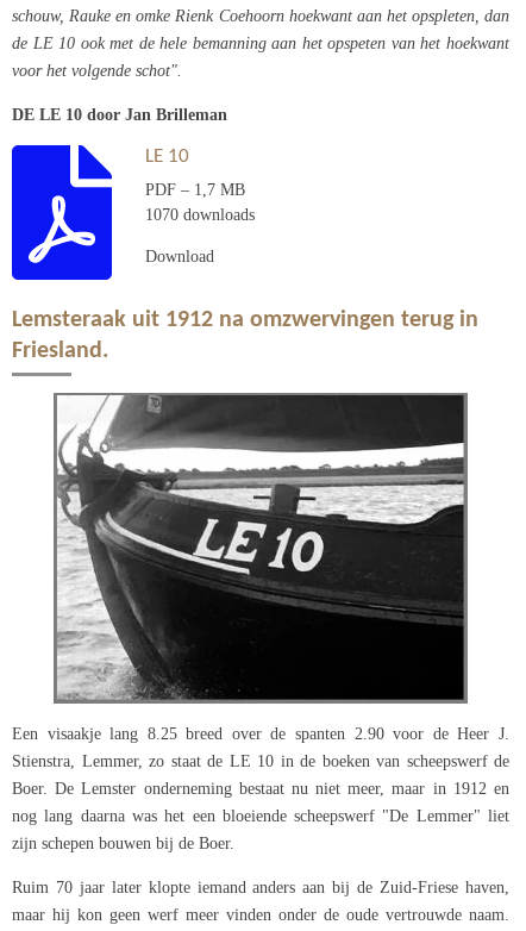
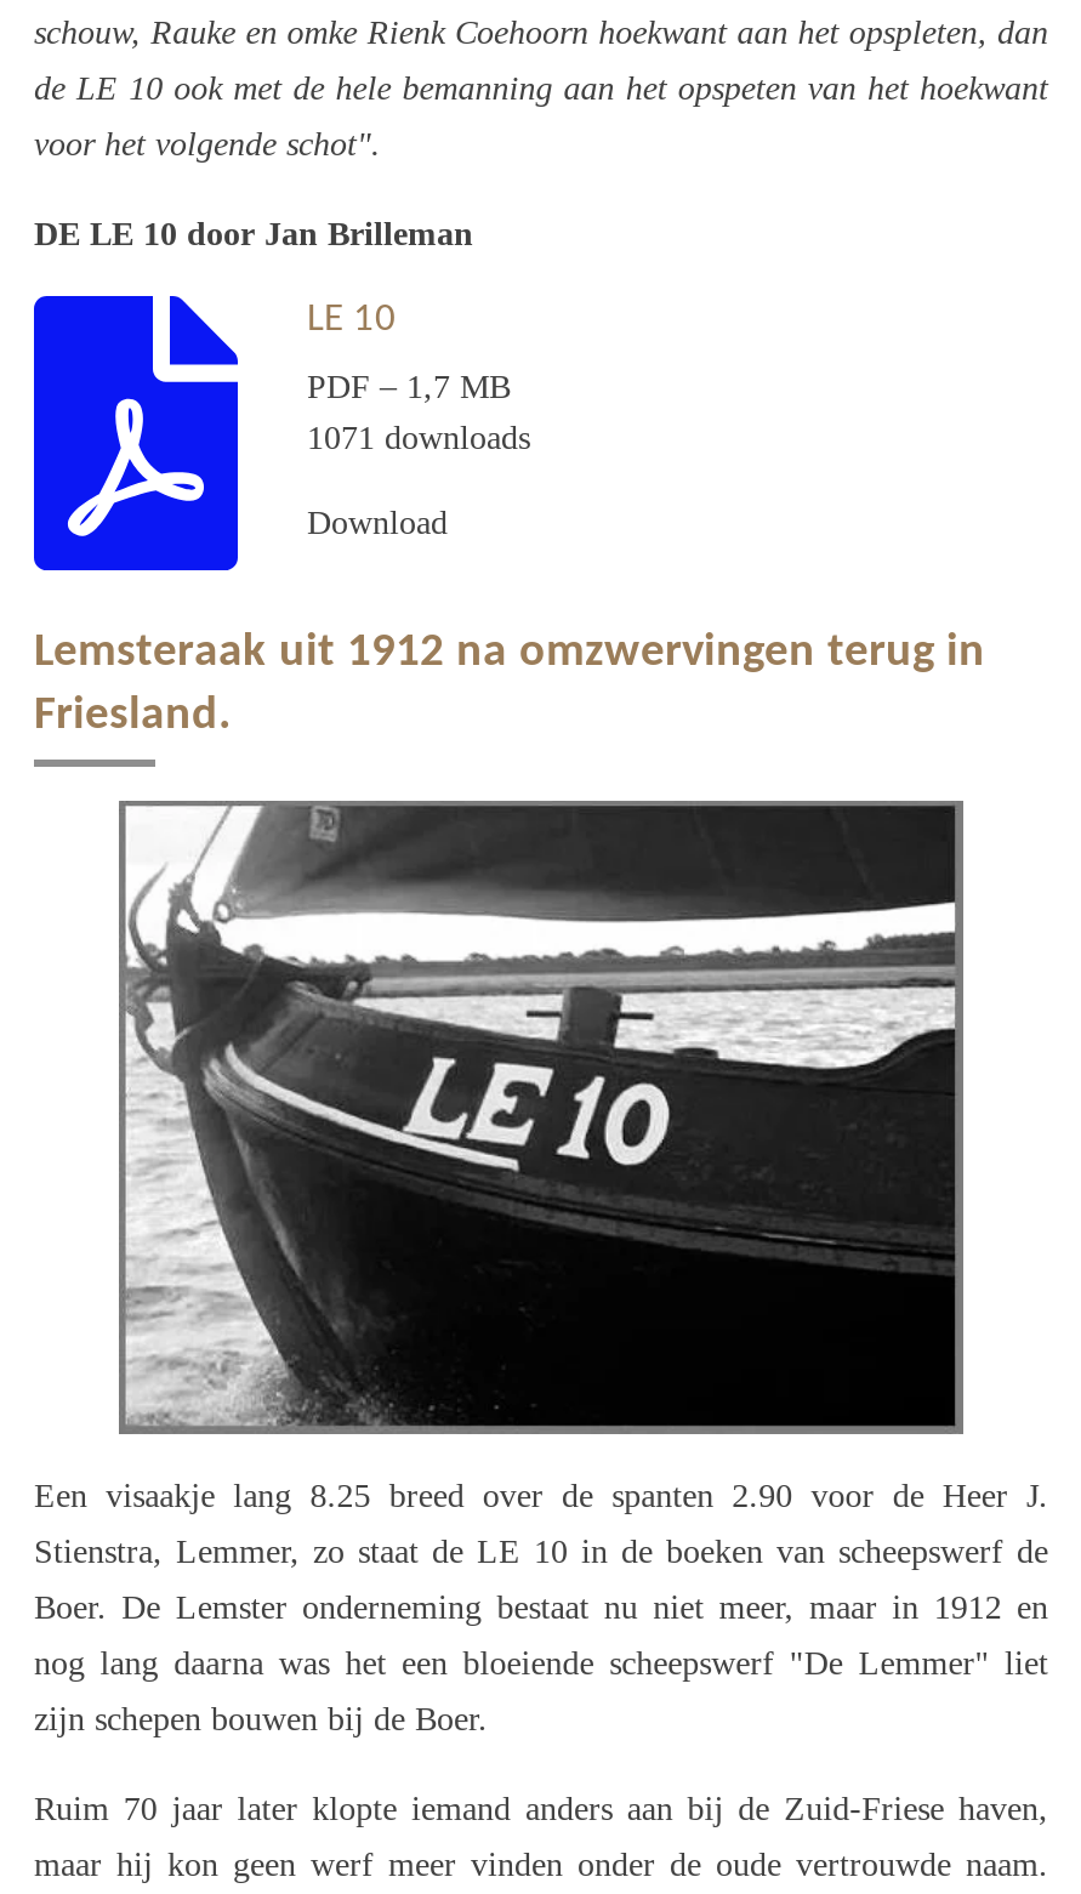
[146,206,255,224] 1070 downloads -> [307,419,530,456] 1071 downloads

